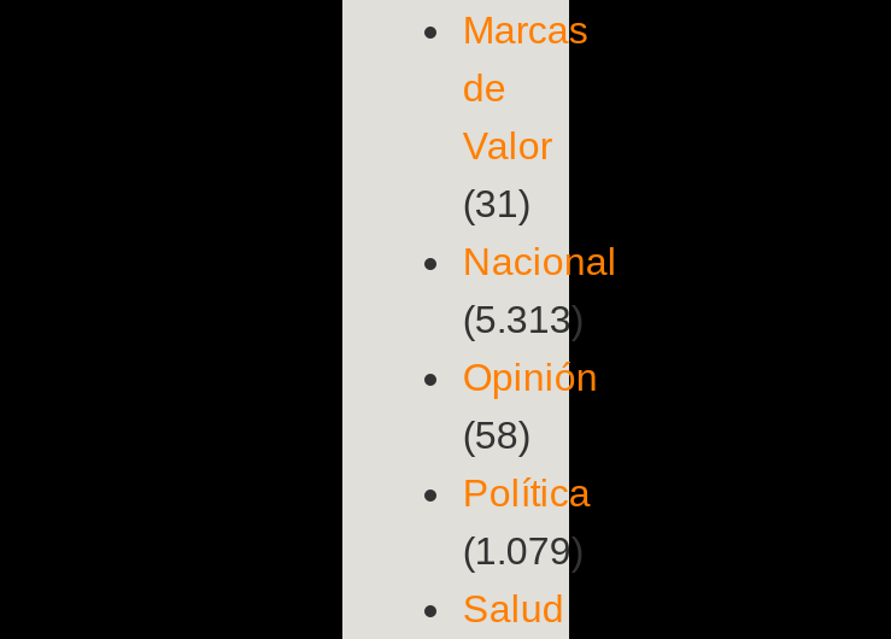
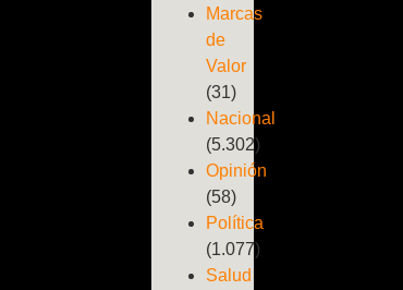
[463,299,583,340] (5.313) -> [206,135,260,154] (5.302)
[463,530,583,571] (1.079) -> [206,240,260,258] (1.077)

